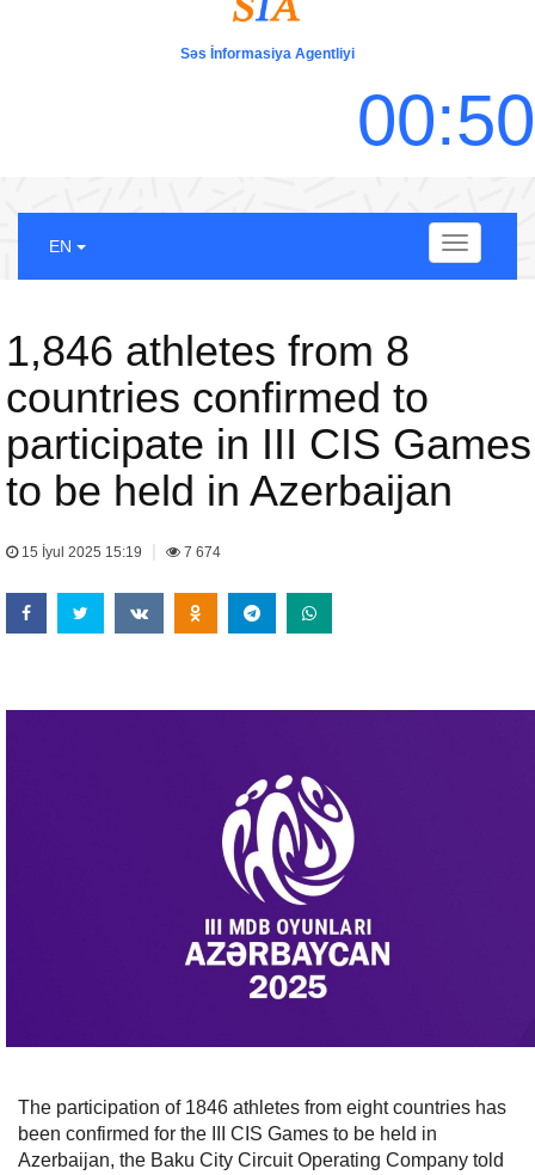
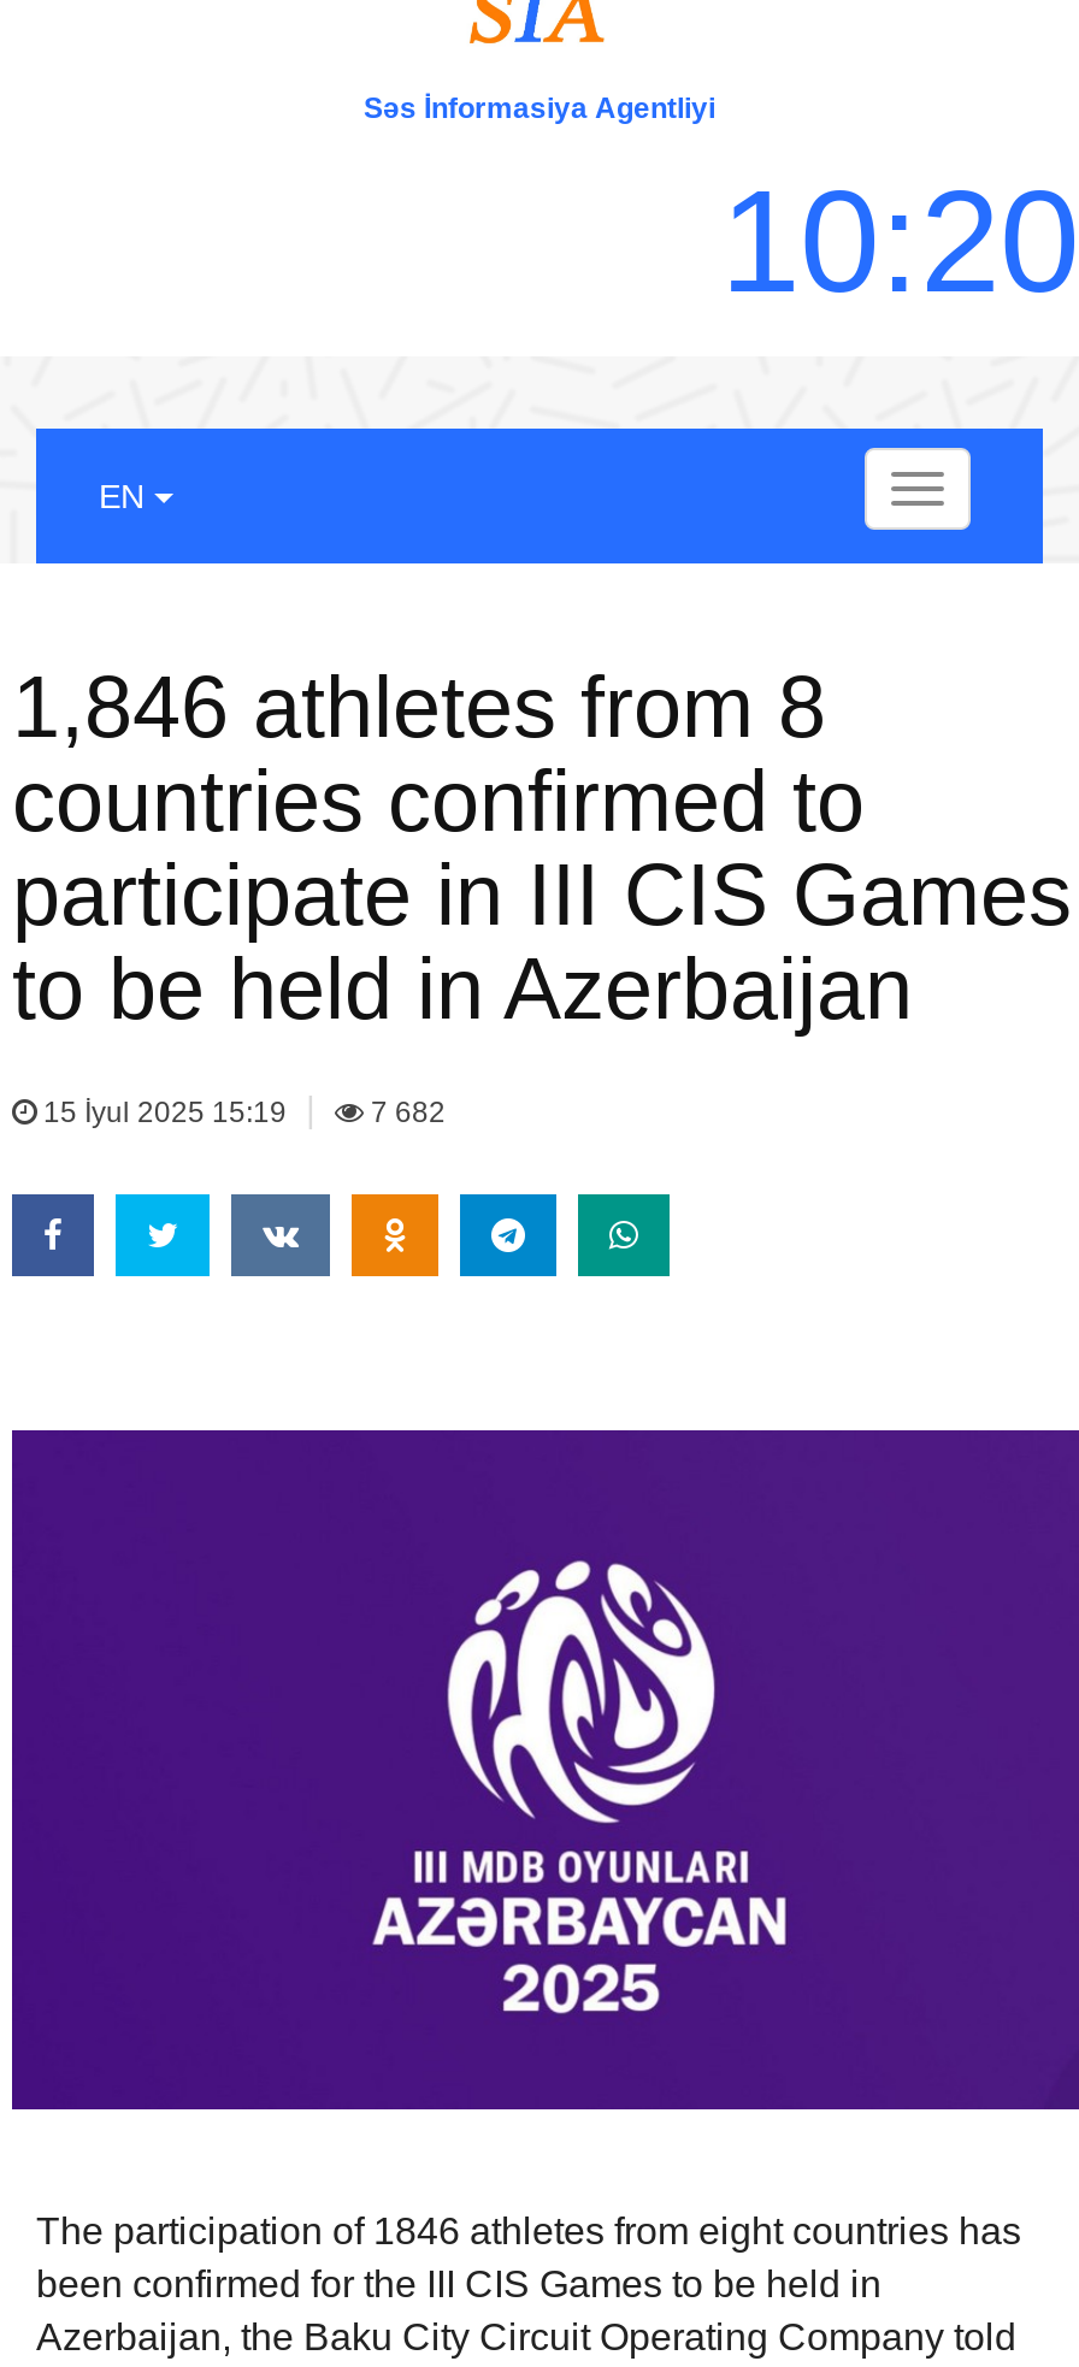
[357,80,535,160] 00:50 -> [720,161,1079,323] 10:20
[180,544,221,561] 7 674 -> [364,1096,446,1129] 7 682

